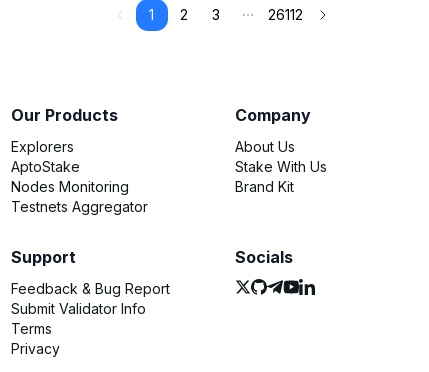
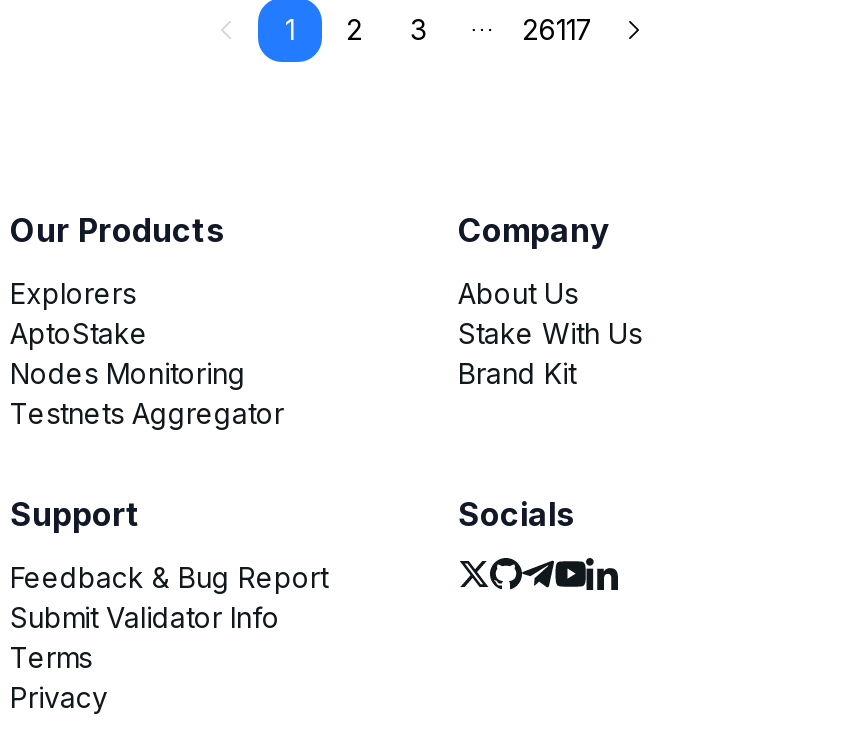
[267,6,302,23] 26112 -> [522,12,594,46] 26117

